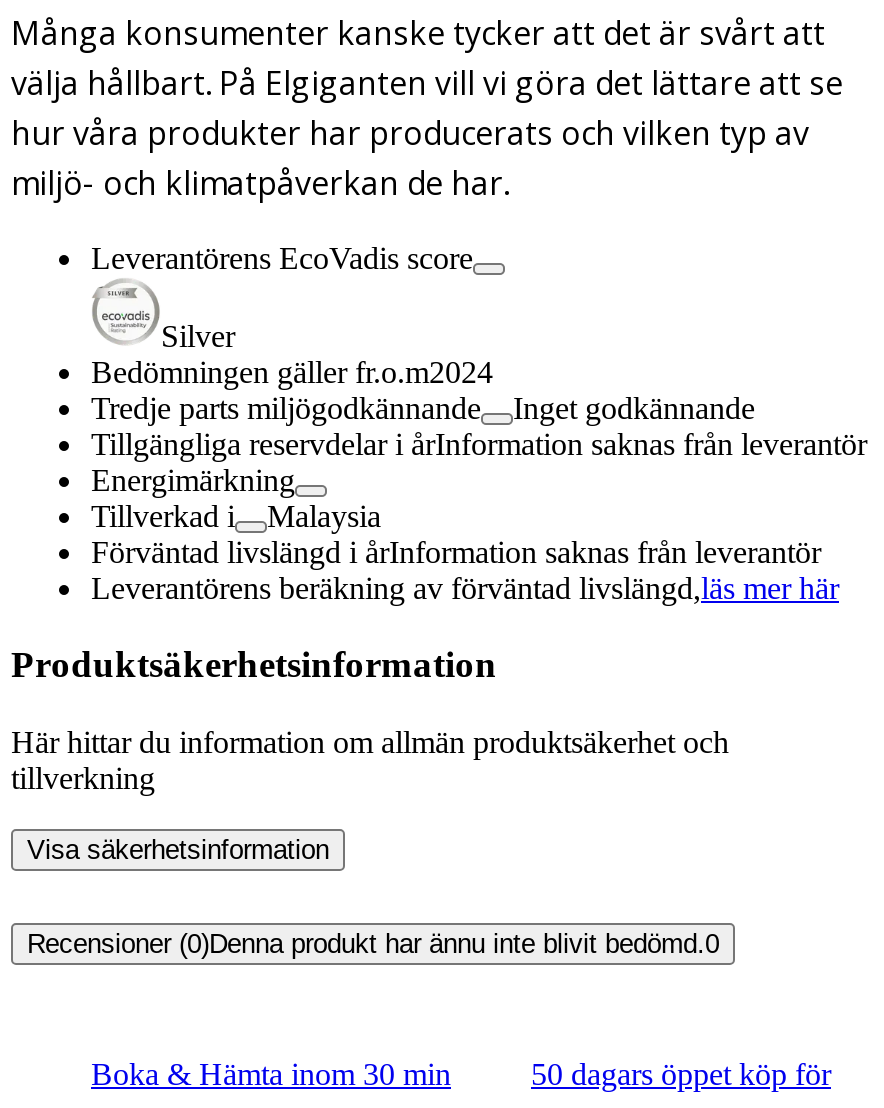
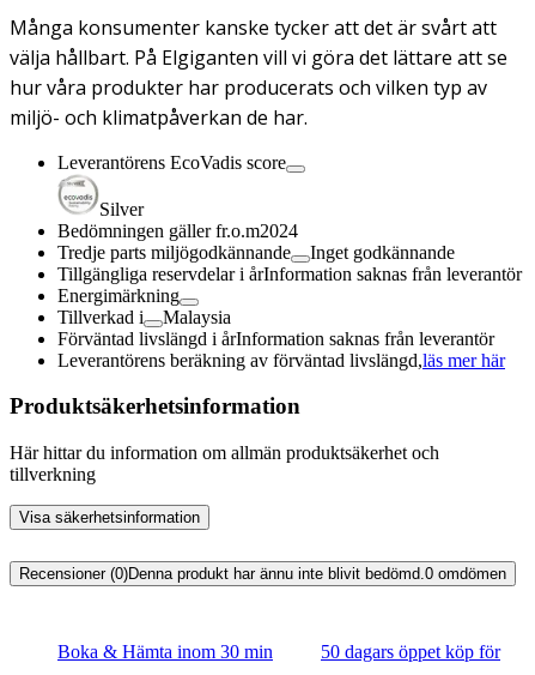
[27,929,719,959] Recensioner (0)Denna produkt har ännu inte blivit bedömd.0 -> [19,564,506,582] Recensioner (0)Denna produkt har ännu inte blivit bedömd.0 omdömen

